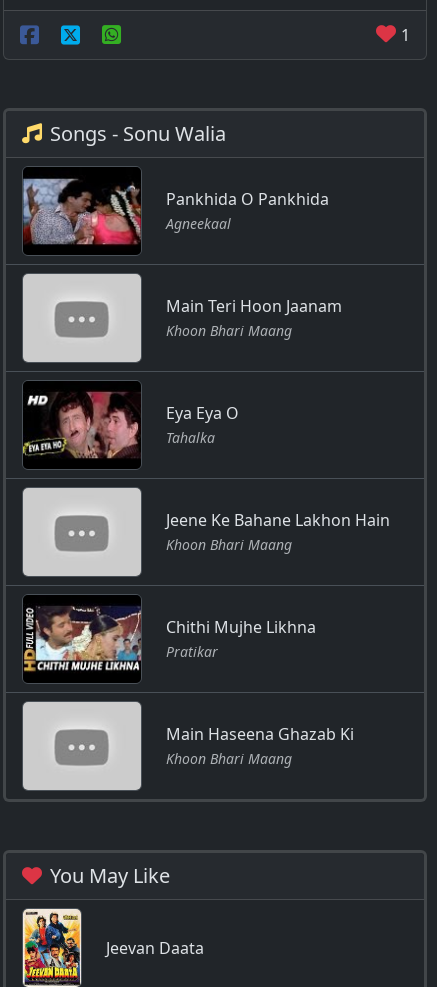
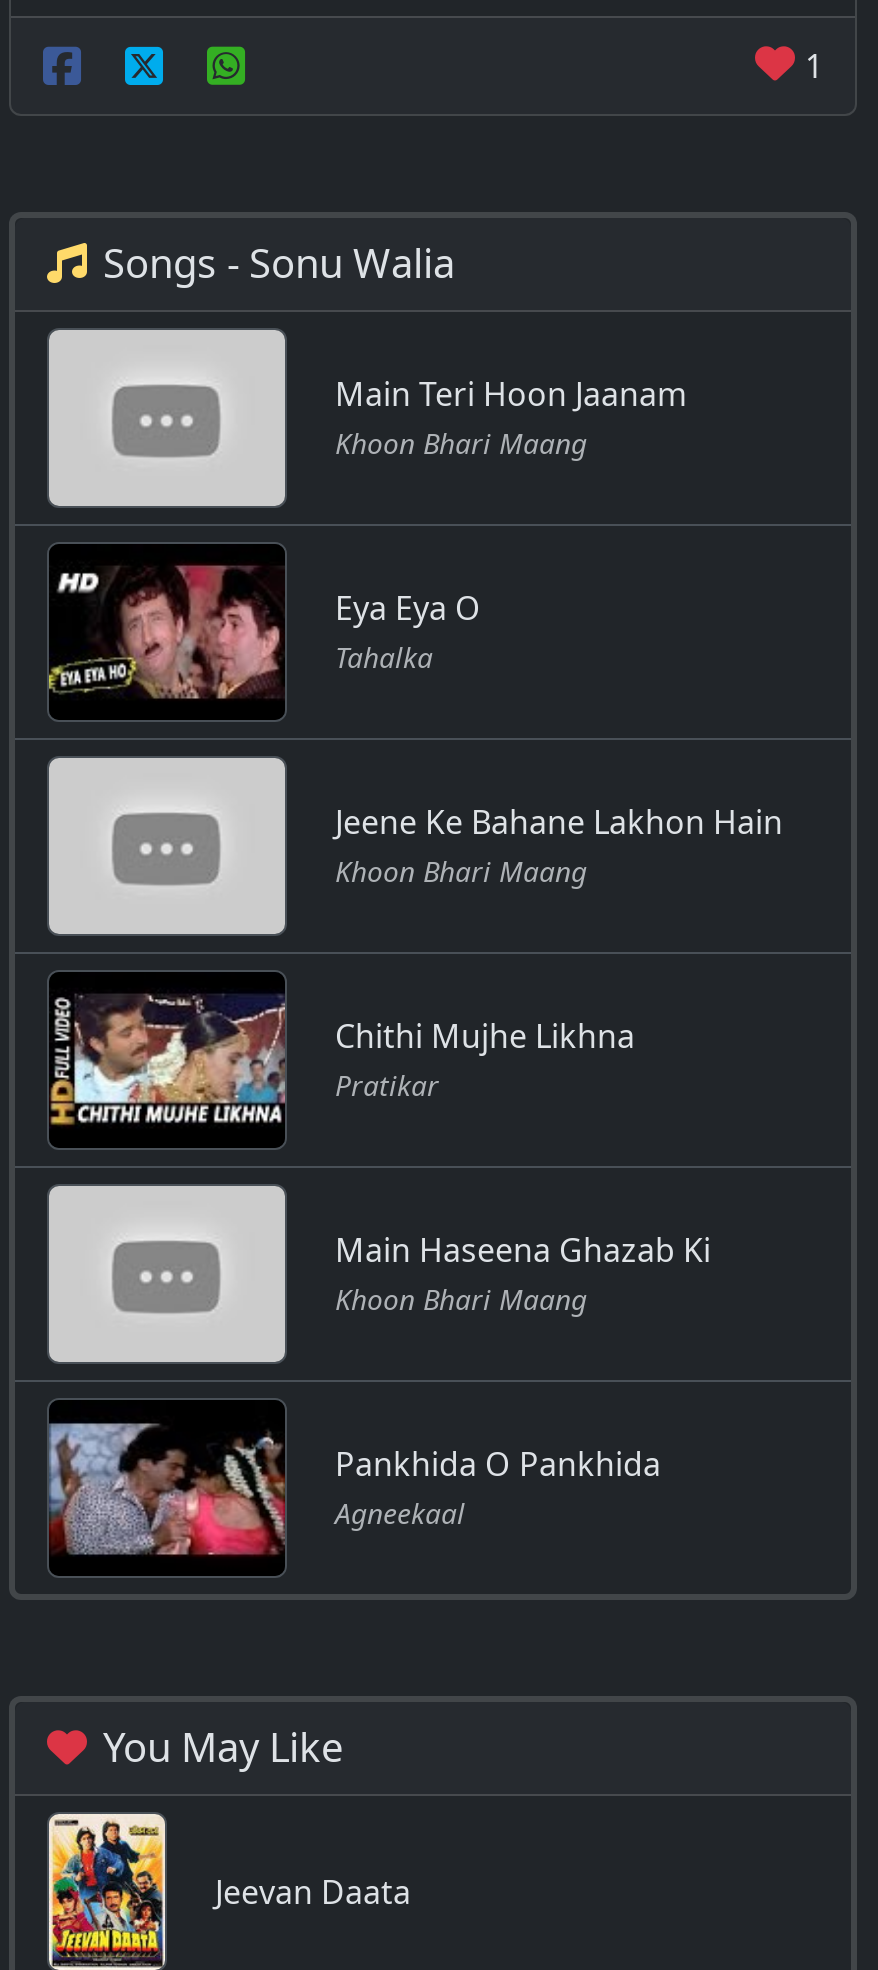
moved [22,168,329,254] -> [47,1402,661,1574]: [image] | Pankhida O Pankhida | Agneekaal
moved [22,295,390,768] -> [47,372,783,1318]: [image] | Main Teri Hoon Jaanam | Khoon Bhari Maang | ... | Main Haseena Ghazab Ki | Khoon Bhari Maang

